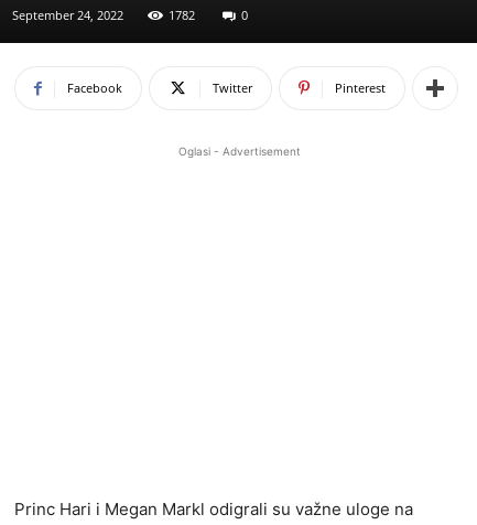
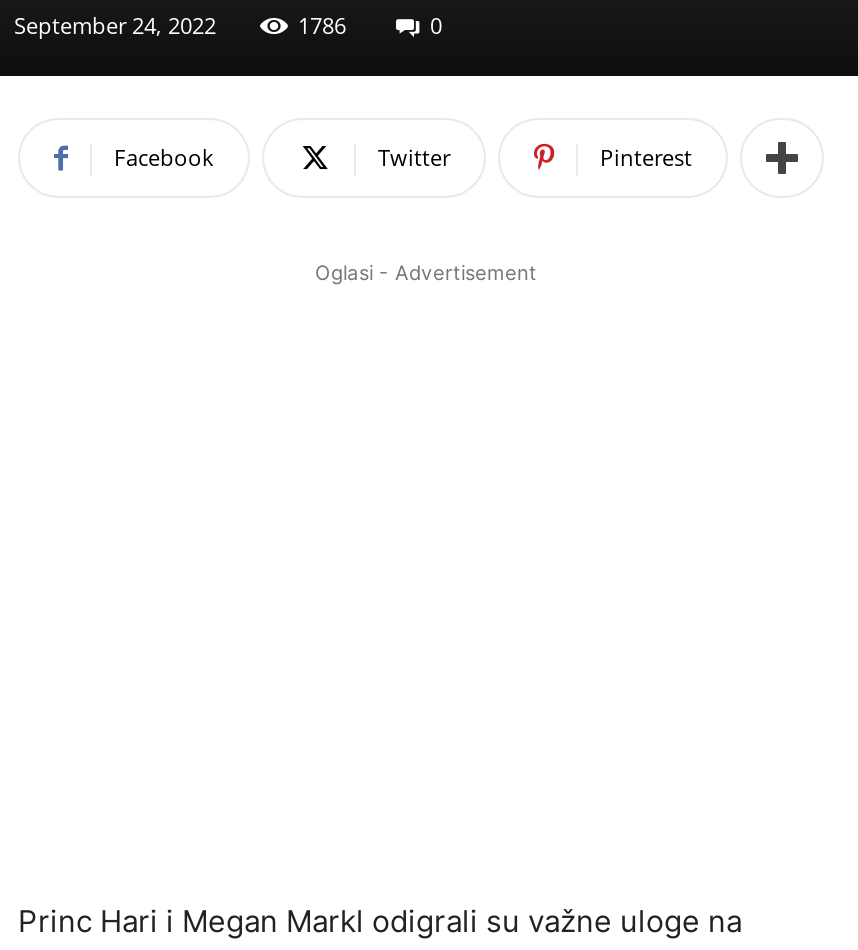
[169,7,195,23] 1782 -> [298,10,346,40] 1786

